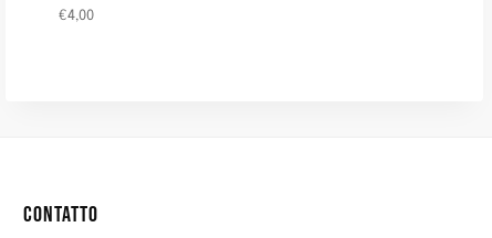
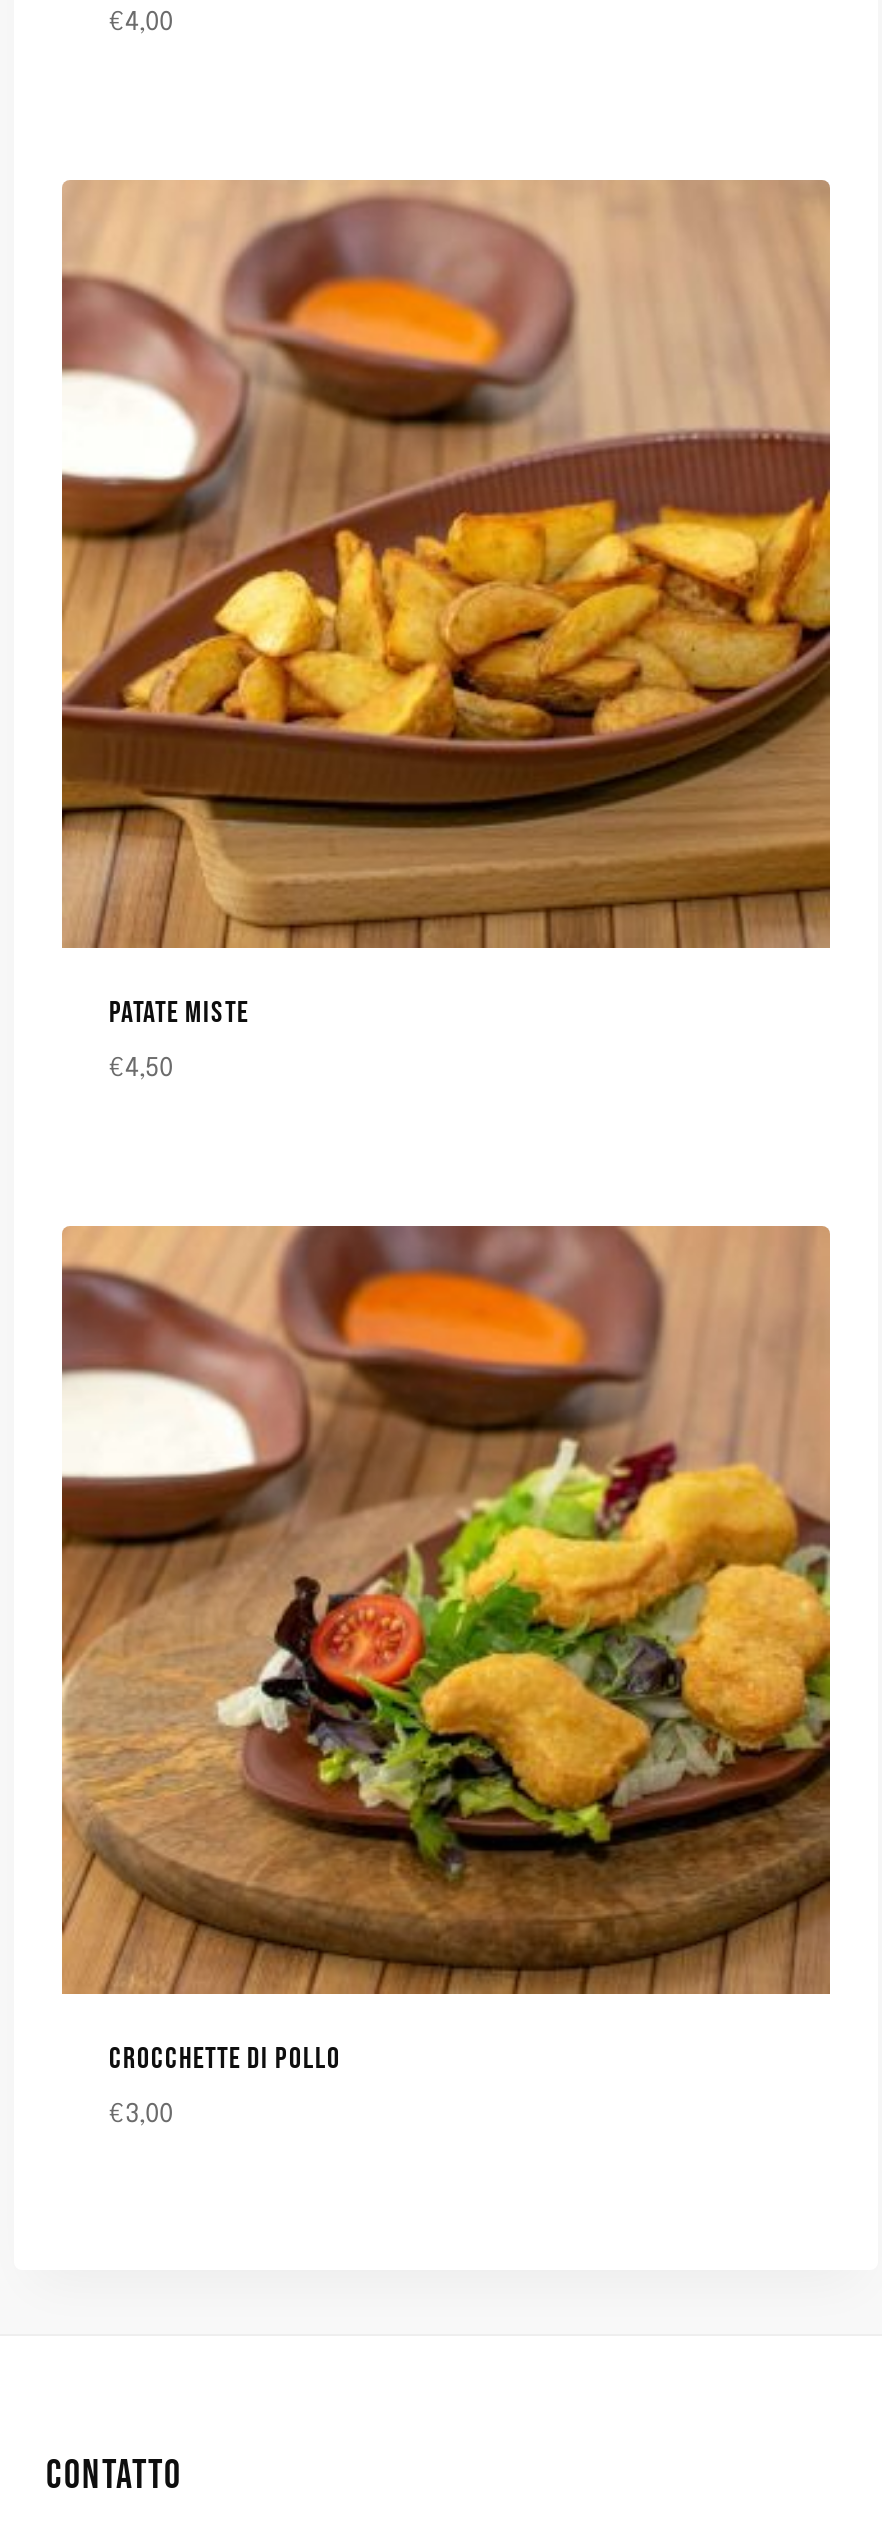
none -> [60,179,832,1083] [image] | PATATE MISTE | €4,50
none -> [60,1223,832,2128] [image] | CROCCHETTE DI POLLO | €3,00

